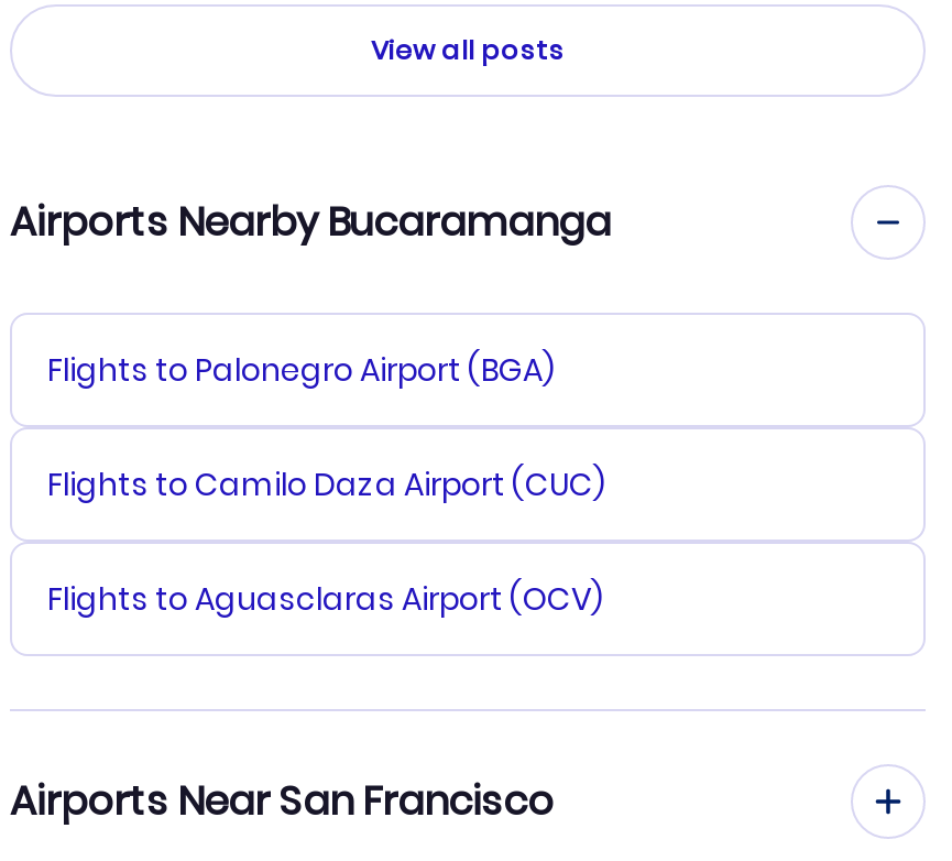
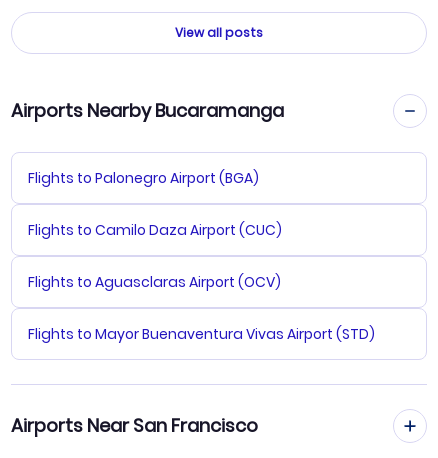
none -> [28,324,375,344] Flights to Mayor Buenaventura Vivas Airport (STD)

